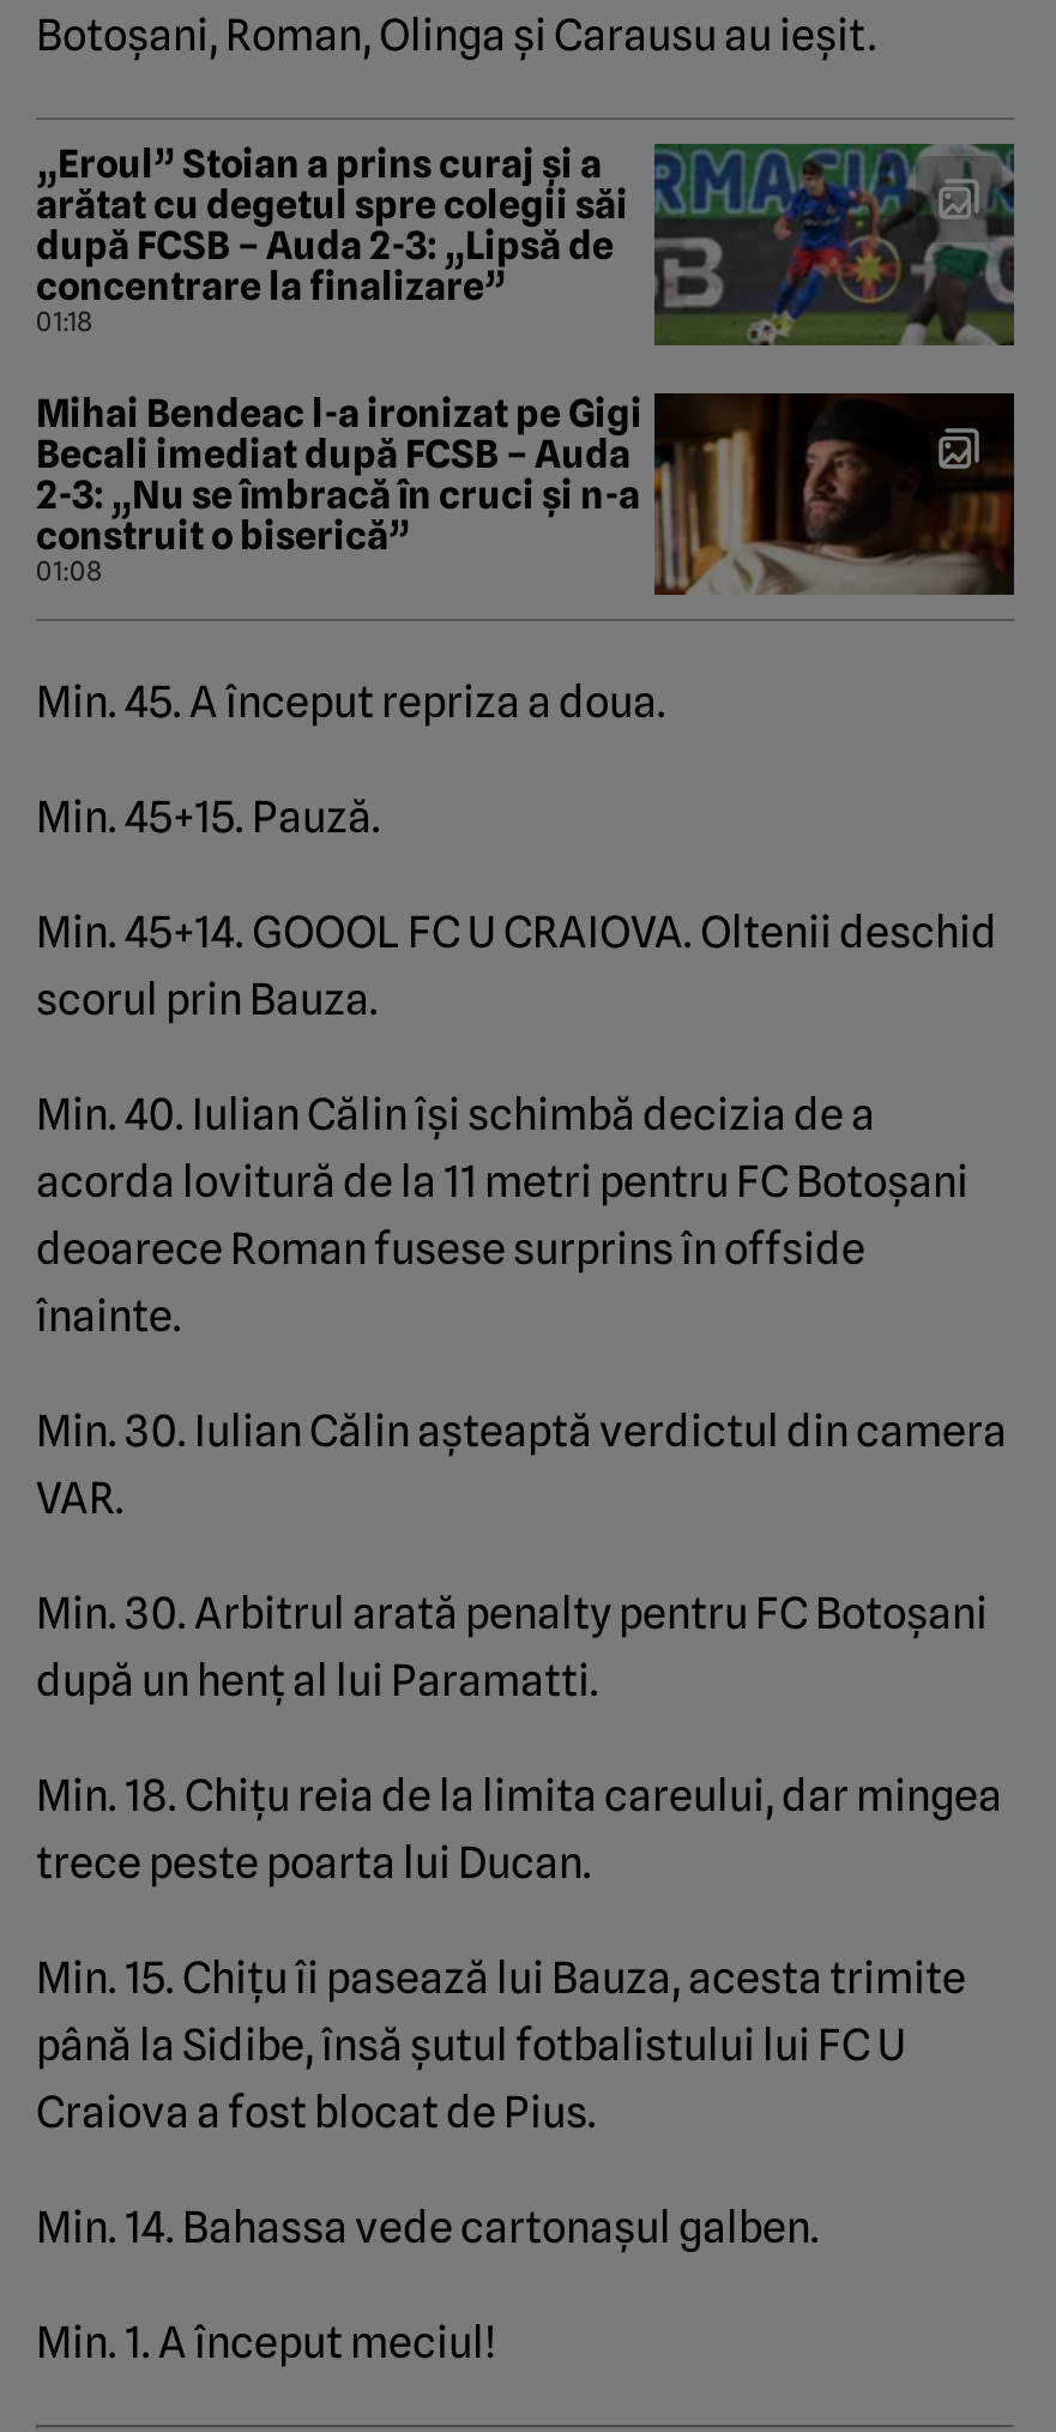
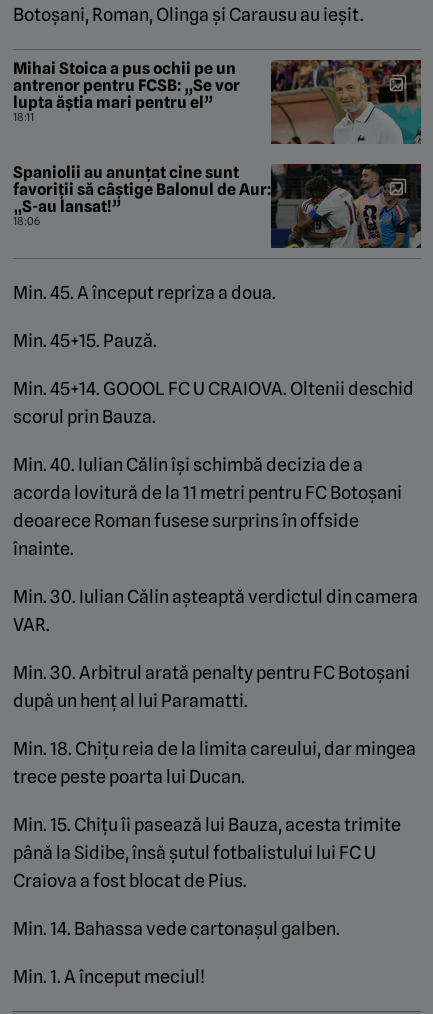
[36,143,628,339] „Eroul” Stoian a prins curaj și a | arătat cu degetul spre colegii săi | după FCSB – Auda 2-3: „Lipsă de | concentrare la finalizare” | 01:18 -> [13,59,240,124] Mihai Stoica a pus ochii pe un | antrenor pentru FCSB: „Se vor | lupta ăștia mari pentru el” | 18:11
[36,142,1016,589] [image] | Mihai Bendeac l-a ironizat pe Gigi | Becali imediat după FCSB – Auda | 2-3: „Nu se îmbracă în cruci și n-a | construit o biserică” | 01:08 -> [13,59,422,228] [image] | Spaniolii au anunțat cine sunt | favoriții să câştige Balonul de Aur: | „S-au lansat!” | 18:06
[652,393,1016,597] [image] -> [270,164,422,249] [image]

